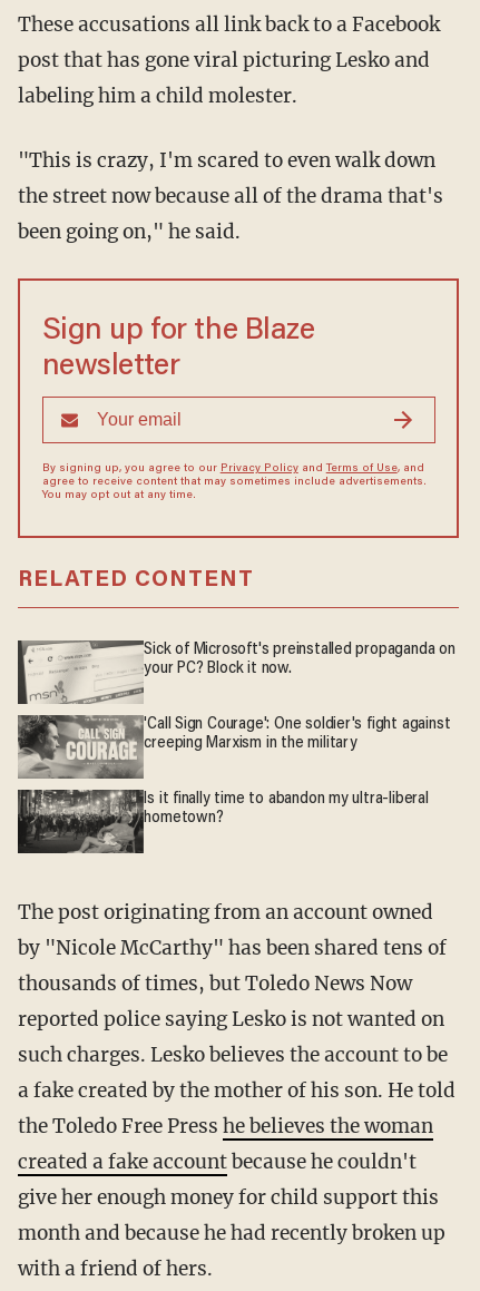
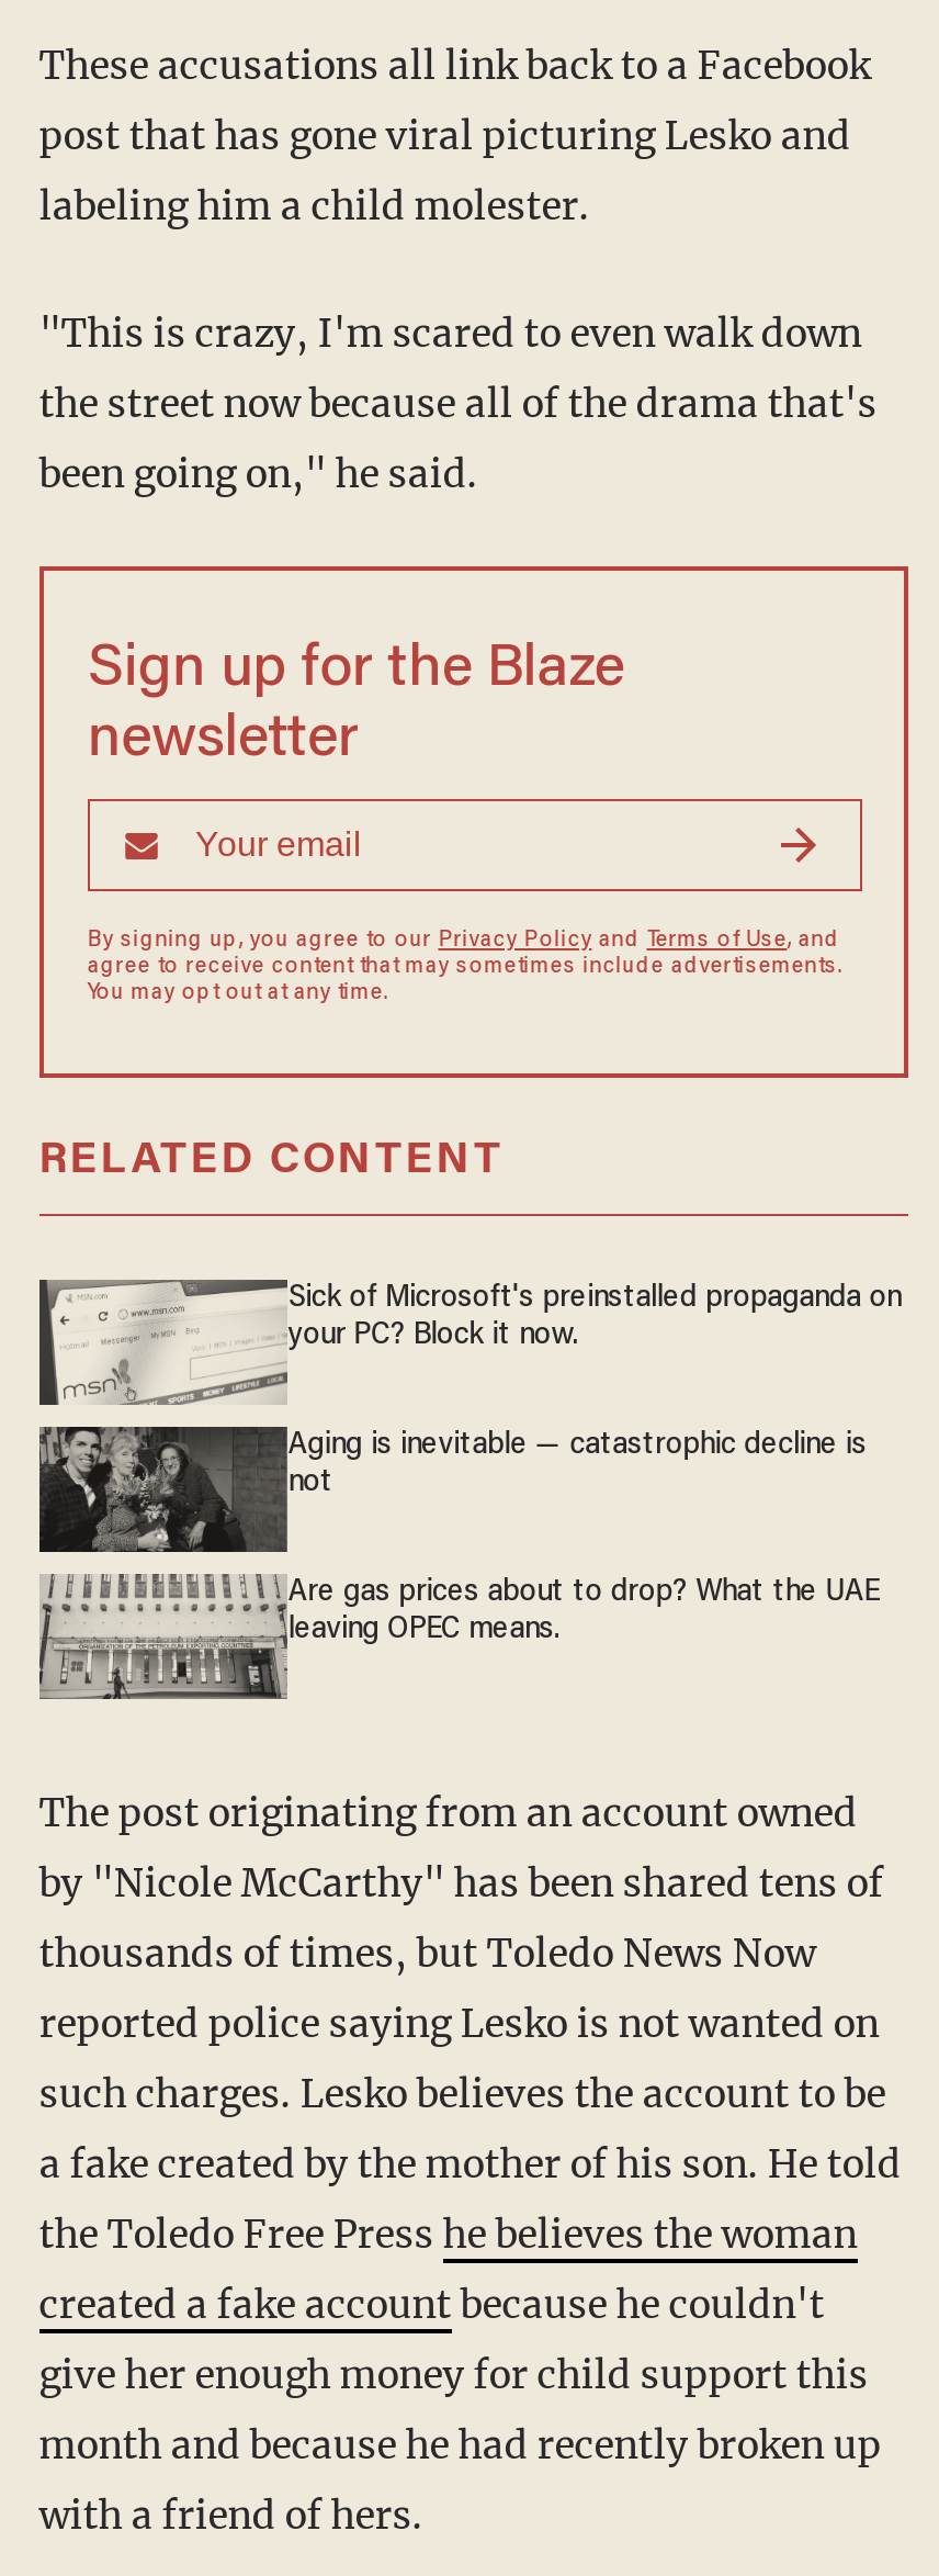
[18,714,450,780] [image] | 'Call Sign Courage': One soldier's fight against | creeping Marxism in the military -> [37,1425,867,1552] [image] | Aging is inevitable — catastrophic decline is | not
[17,789,429,853] [image] | Is it finally time to abandon my ultra-liberal | hometown? -> [37,1574,879,1701] [image] | Are gas prices about to drop? What the UAE | leaving OPEC means.

